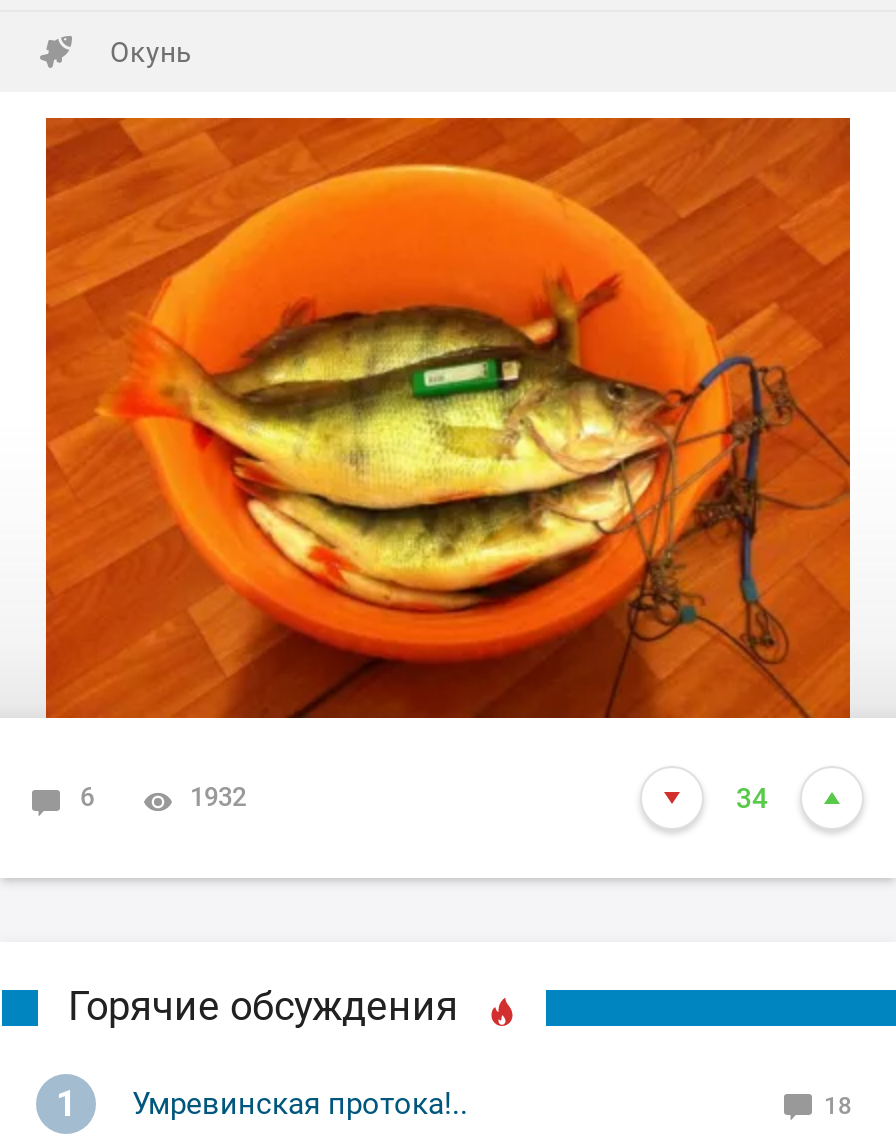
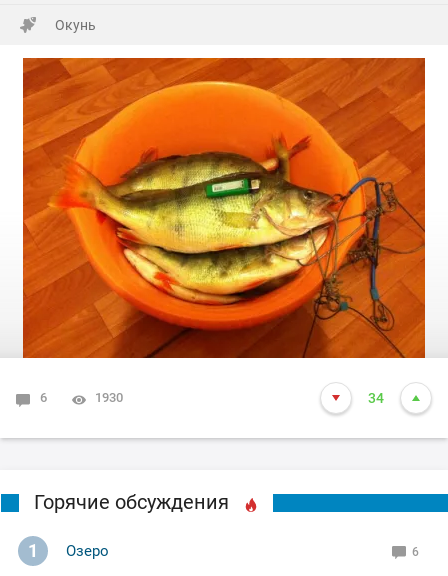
[190,782,246,812] 1932 -> [95,390,123,405] 1930
[132,1086,852,1122] Умревинская протока!.. | 18 -> [66,542,419,560] Озеро | 6

